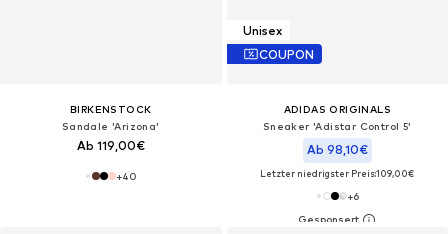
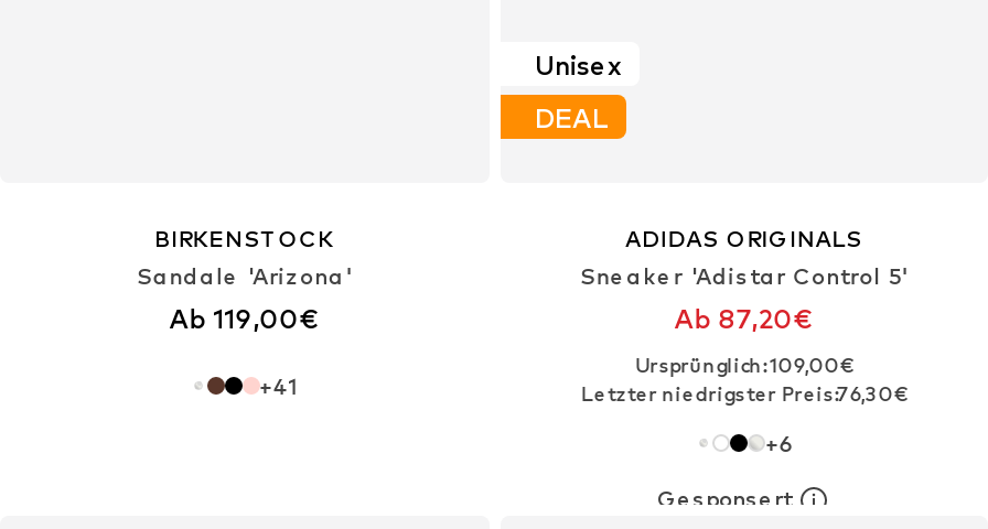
[258,47,313,62] COUPON -> [535,101,608,134] DEAL
[307,142,368,157] Ab 98,10€ -> [674,302,813,335] Ab 87,20€
[116,170,137,182] +40 -> [260,373,299,399] +41
[260,168,414,179] Letzter niedrigster Preis:109,00€ -> [580,353,907,406] Ursprünglich: 109,00€ | Letzter niedrigster Preis:76,30€

